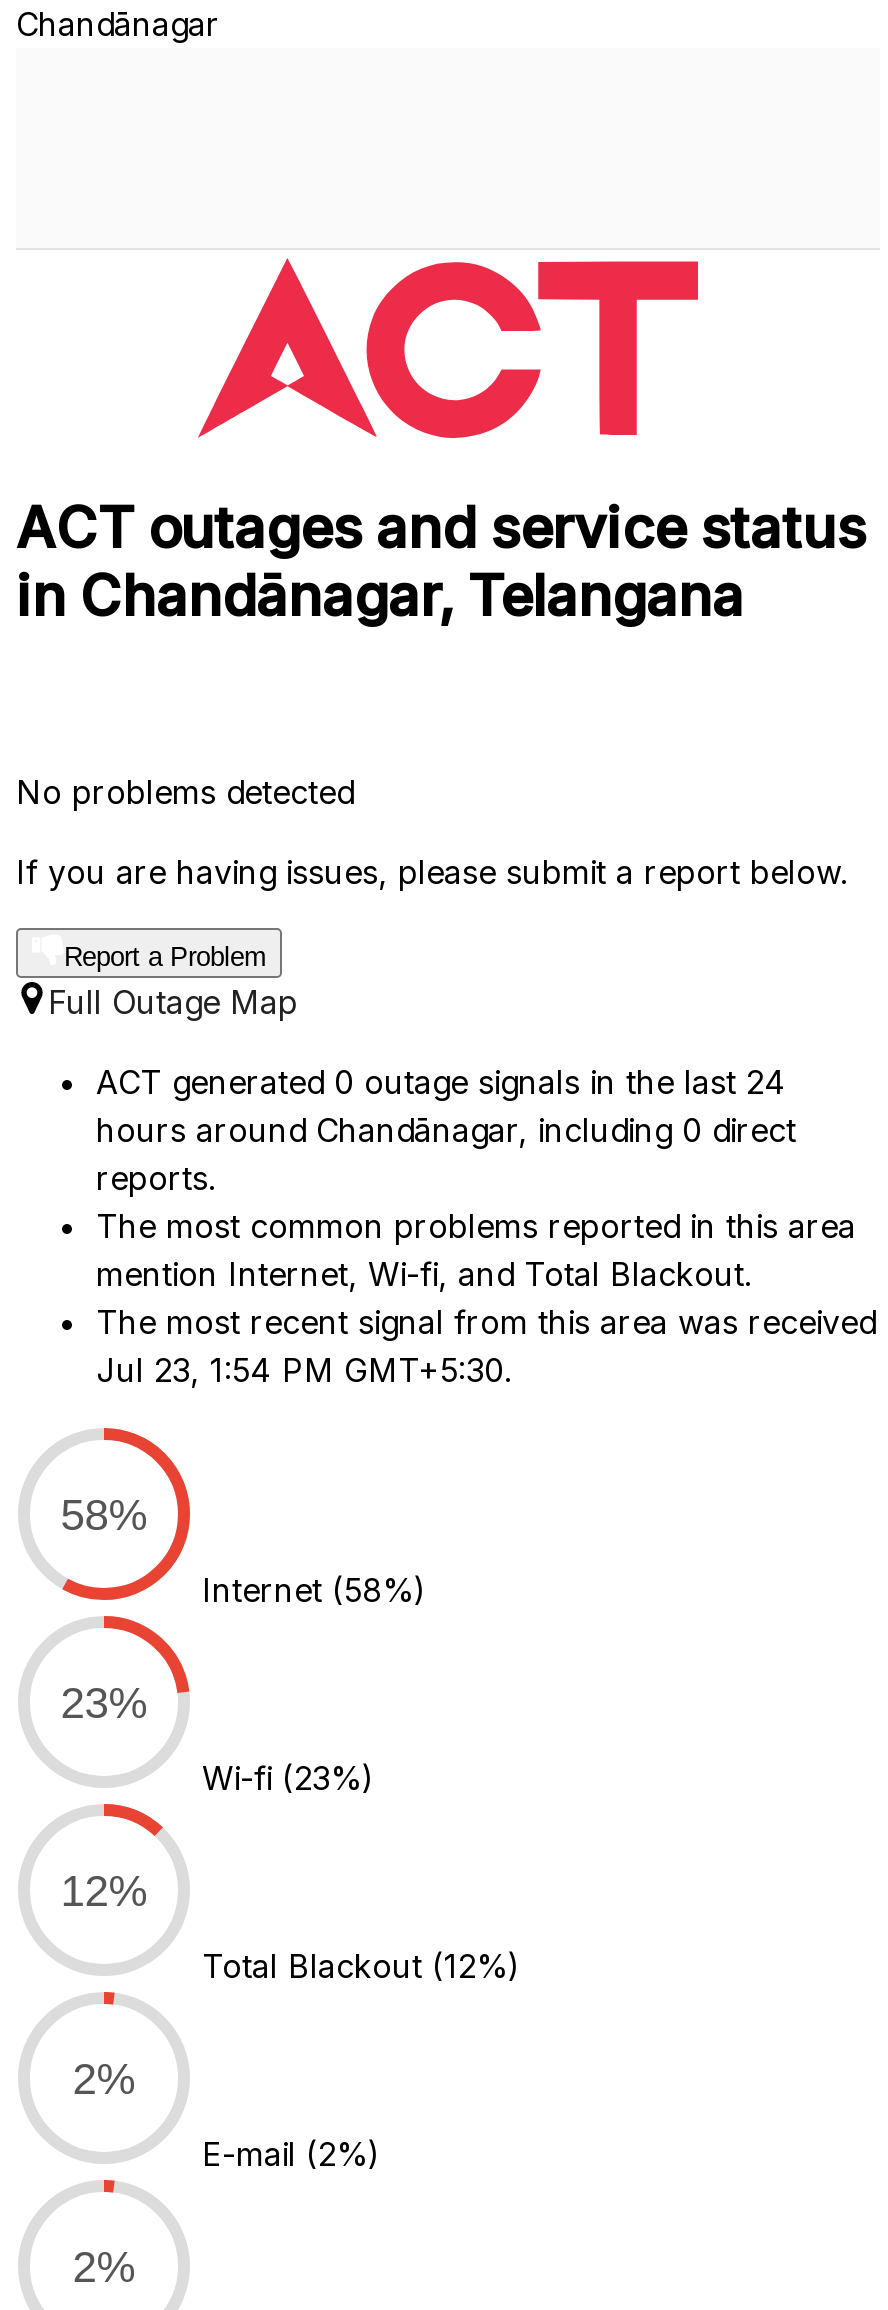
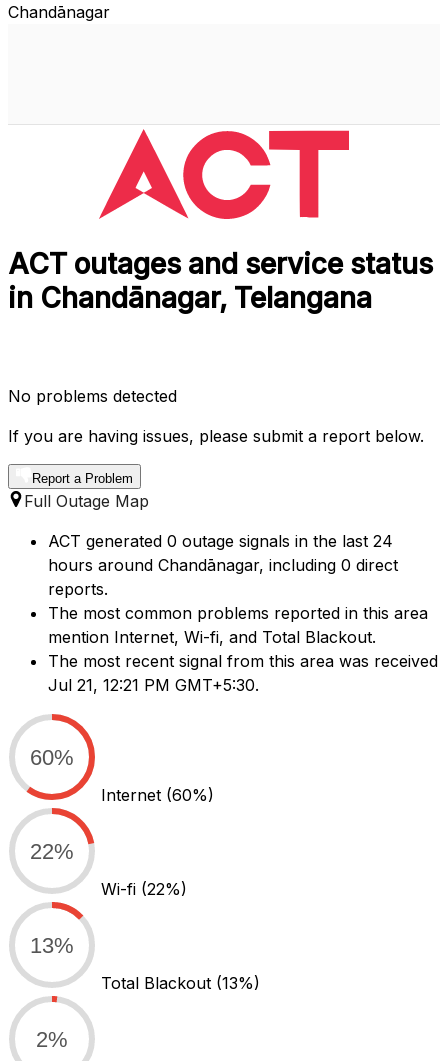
[60,1351,520,2175] Jul 23, 1:54 PM GMT+5:30. | 58% | Internet (58%) | 23% | Wi-fi (23%) | 12% | Total Blackout (12%) | 2% | E-mail (2%) -> [30,675,260,993] Jul 21, 12:21 PM GMT+5:30. | 60% | Internet (60%) | 22% | Wi-fi (22%) | 13% | Total Blackout (13%)

